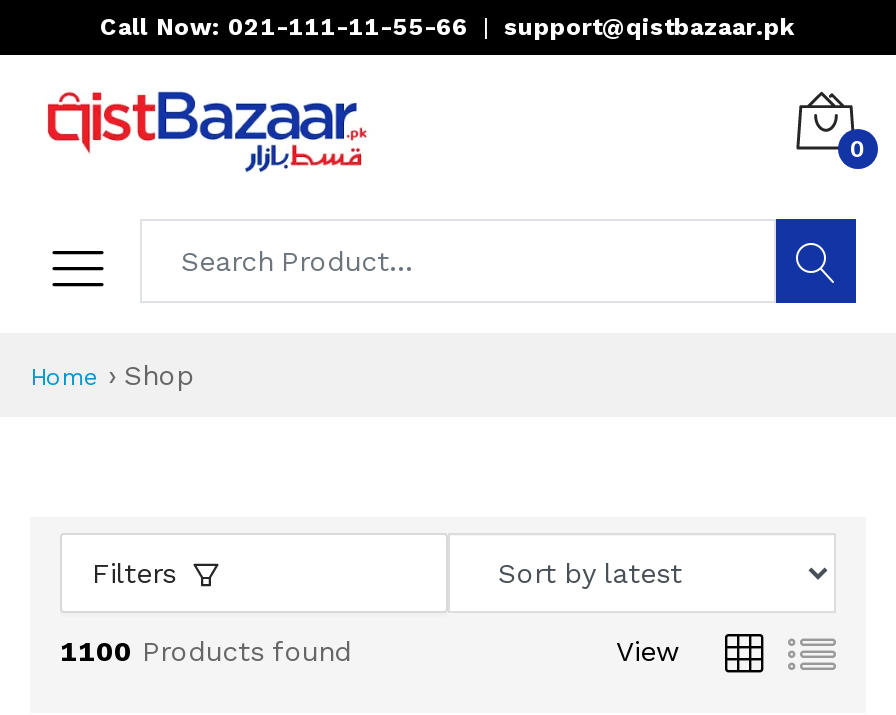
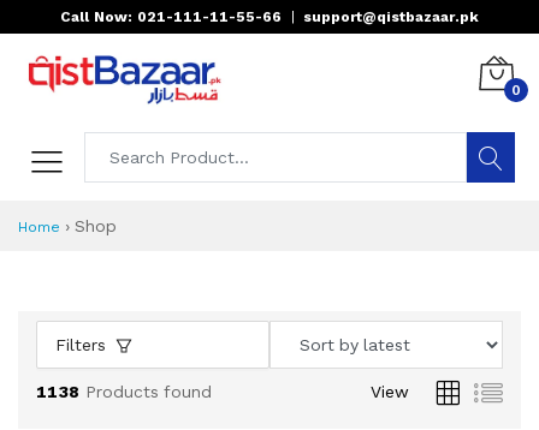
[60,635,352,667] 1100 Products found -> [36,382,212,401] 1138 Products found

